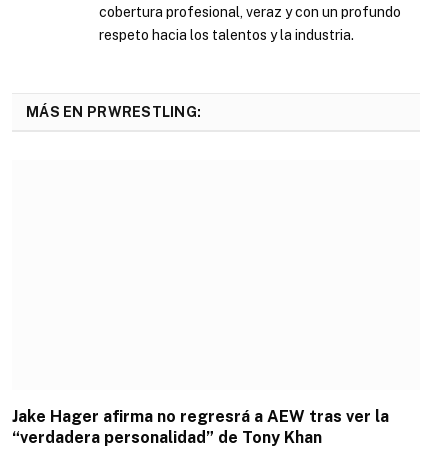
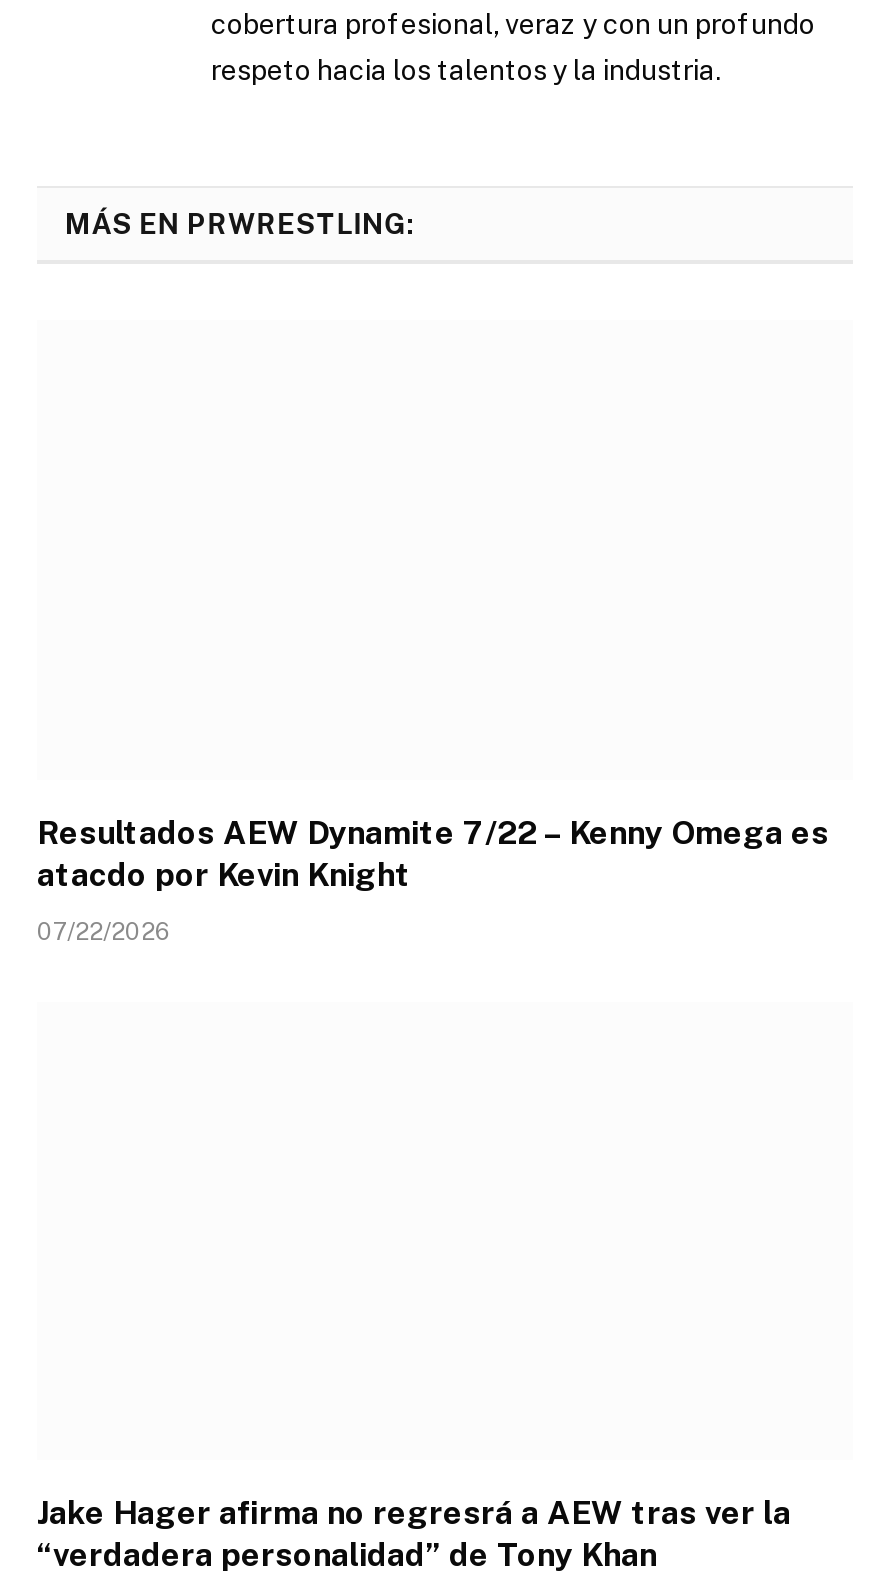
none -> [37,813,829,945] Resultados AEW Dynamite 7/22 – Kenny Omega es | atacdo por Kevin Knight | 07/22/2026

